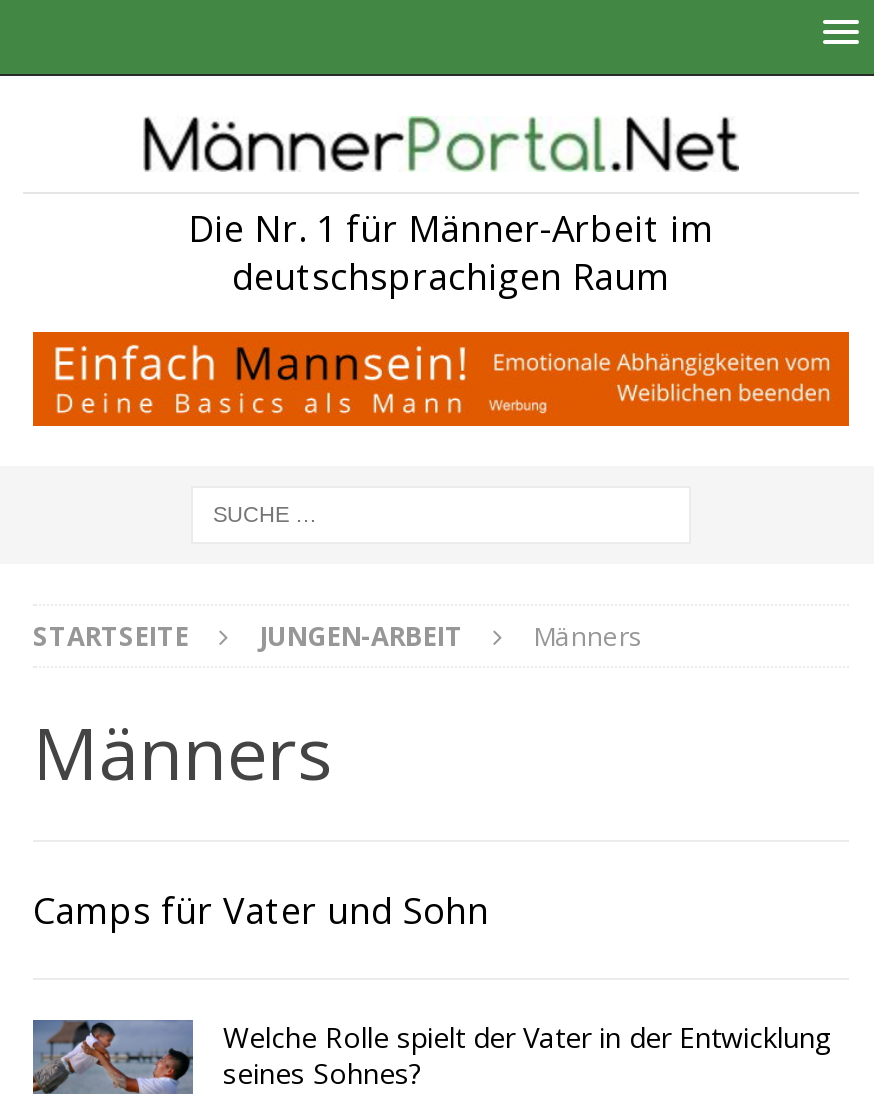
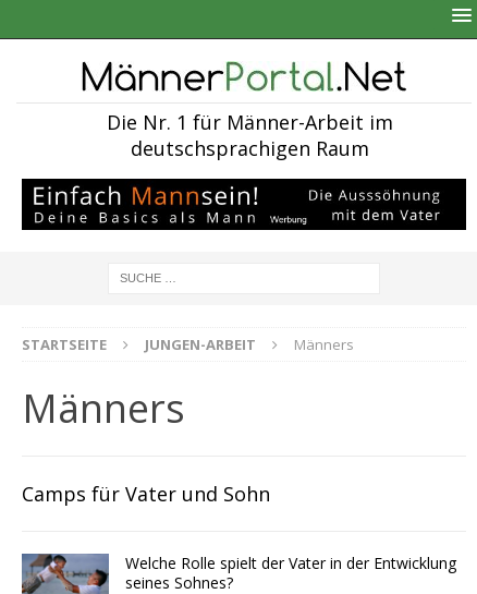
[31,330,851,428] [image] -> [21,178,467,231] [image]

